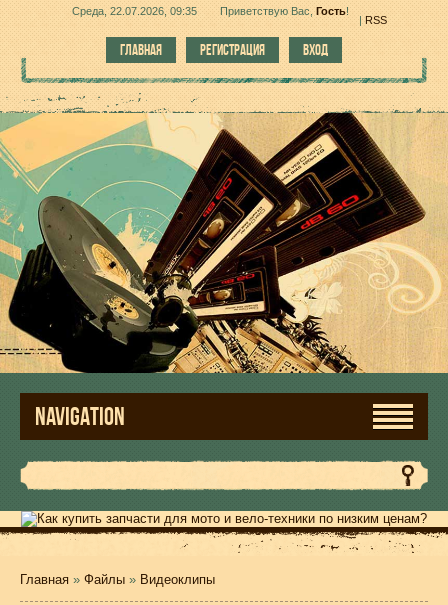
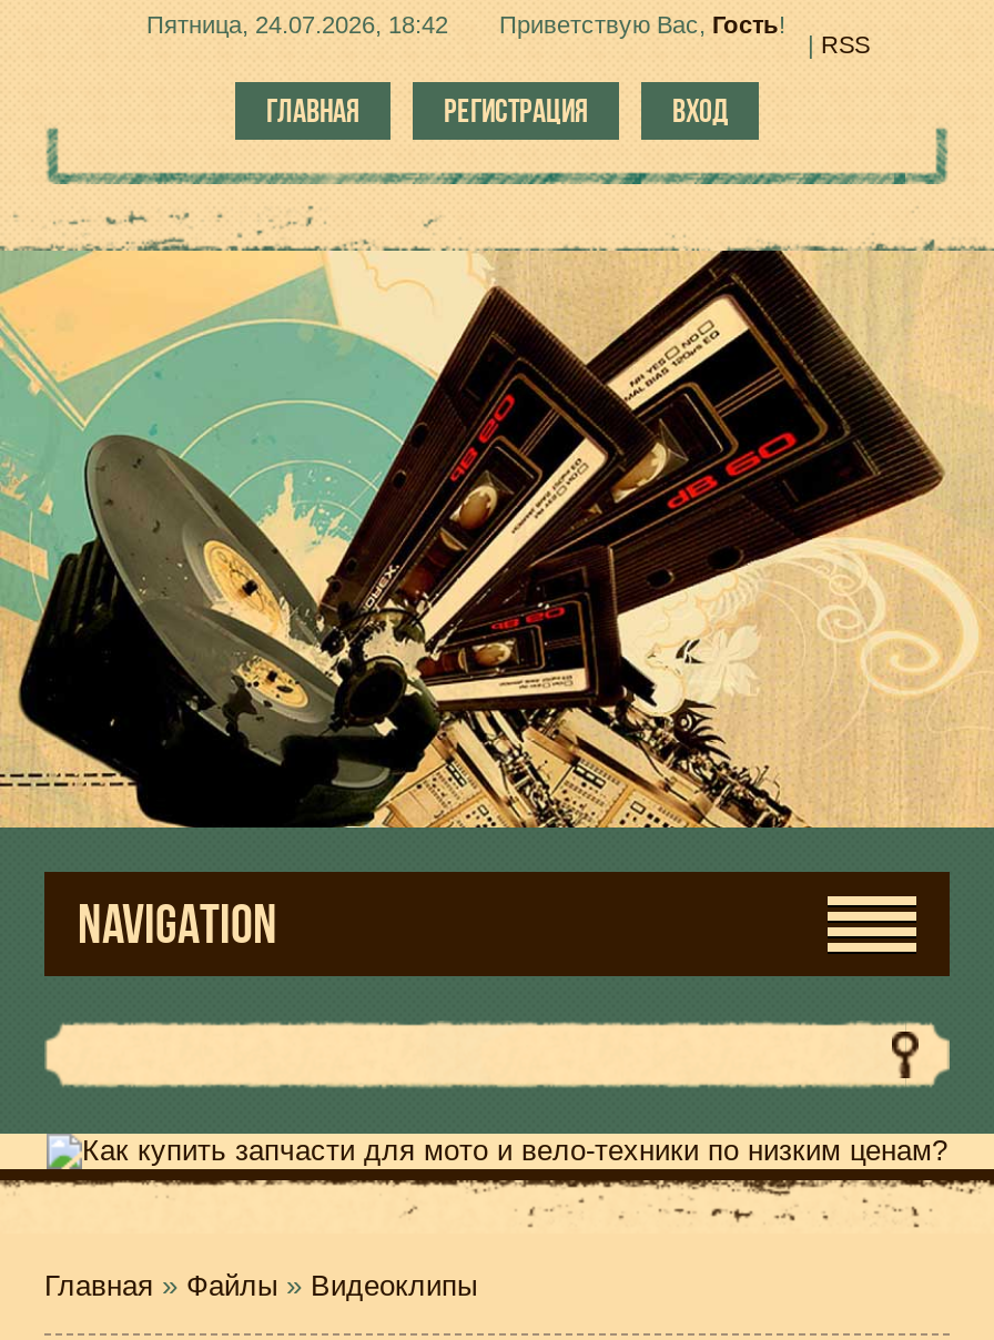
[71,5,348,17] Среда, 22.07.2026, 09:35 Приветствую Вас, Гость! -> [146,11,785,38] Пятница, 24.07.2026, 18:42 Приветствую Вас, Гость!

